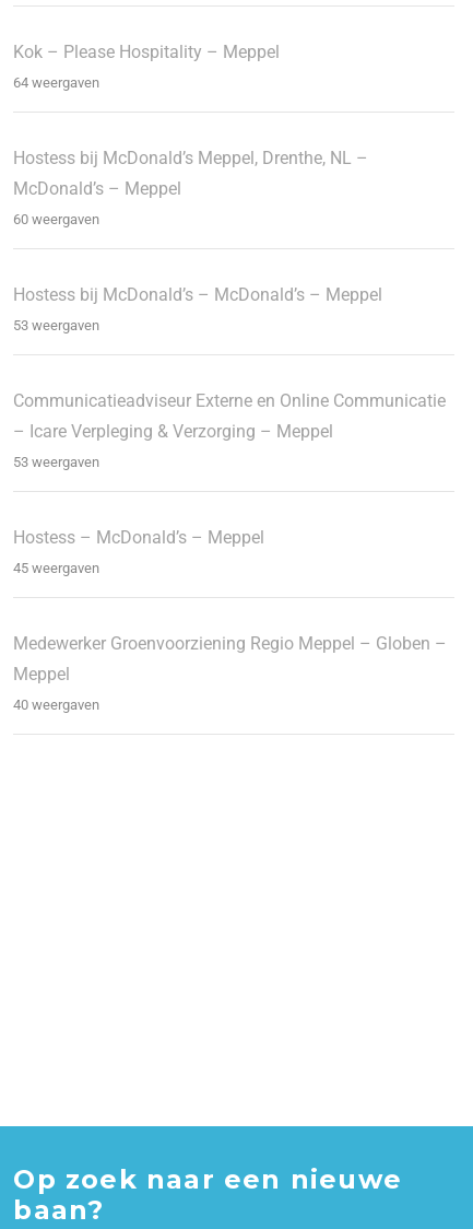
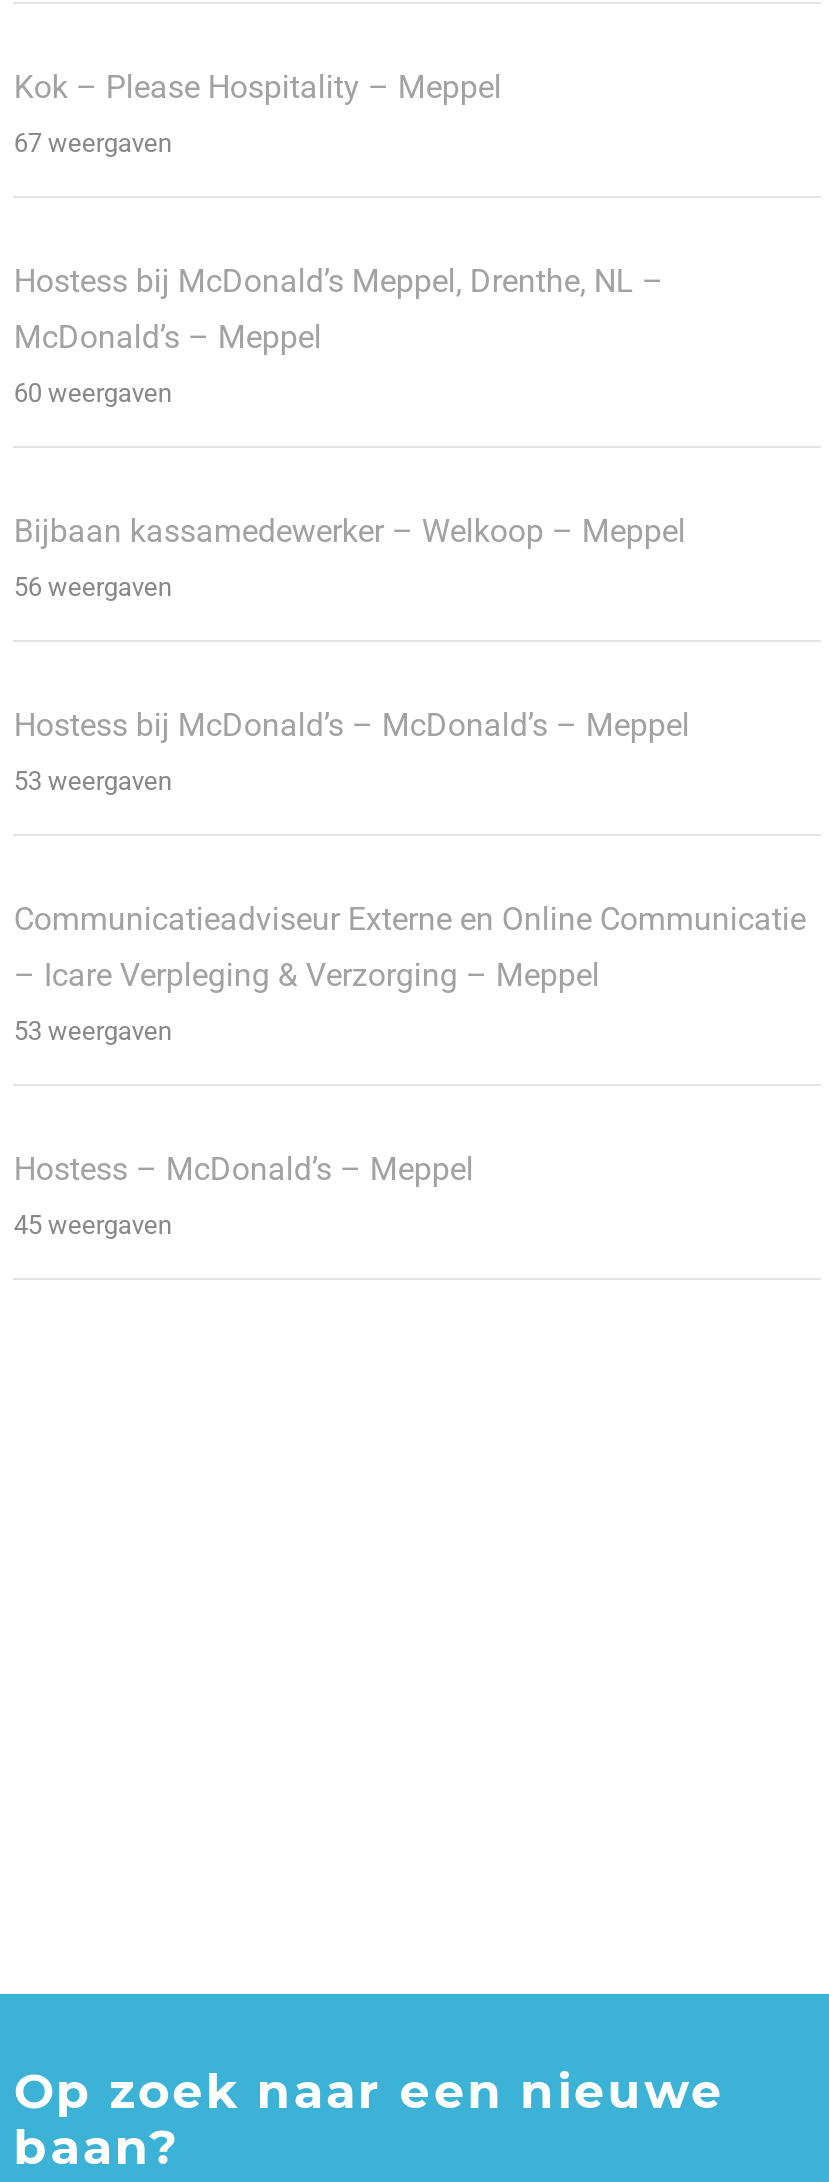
[14,74,100,90] 64 weergaven -> [14,127,172,157] 67 weergaven
none -> [14,511,686,601] Bijbaan kassamedewerker – Welkoop – Meppel | 56 weergaven
moved [14,284,446,576] -> [14,705,806,1239]: Hostess bij McDonald’s – McDonald’s – Meppel | 53 weergaven | Communicatieadviseur Externe en Online Communicatie | – Icare Verpleging & Verzorging – Meppel | 53 weergaven | Hostess – McDonald’s – Meppel | 45 weergaven
[14,633,447,712] Medewerker Groenvoorziening Regio Meppel – Globen – | Meppel | 40 weergaven -> none

